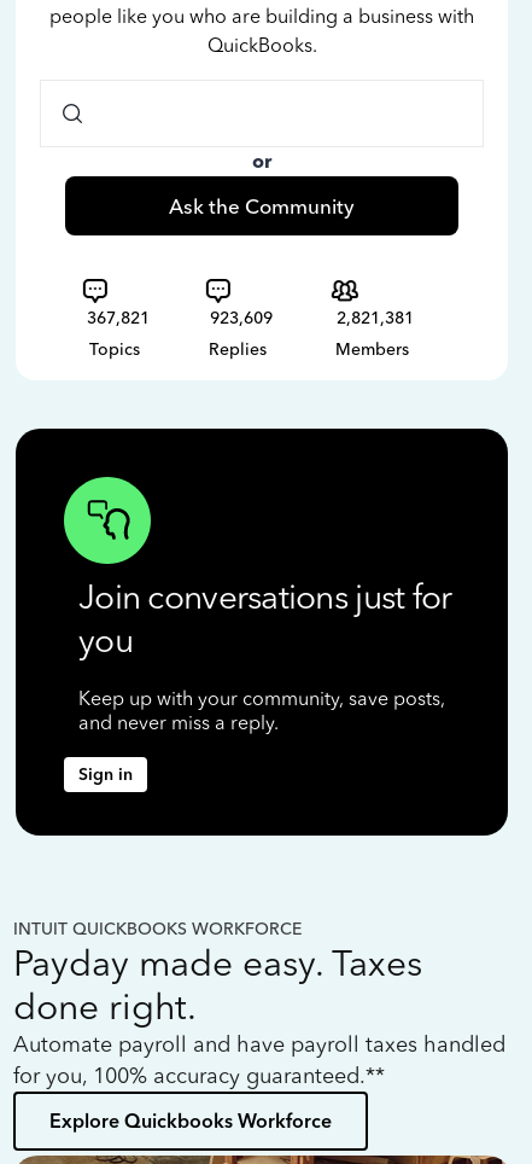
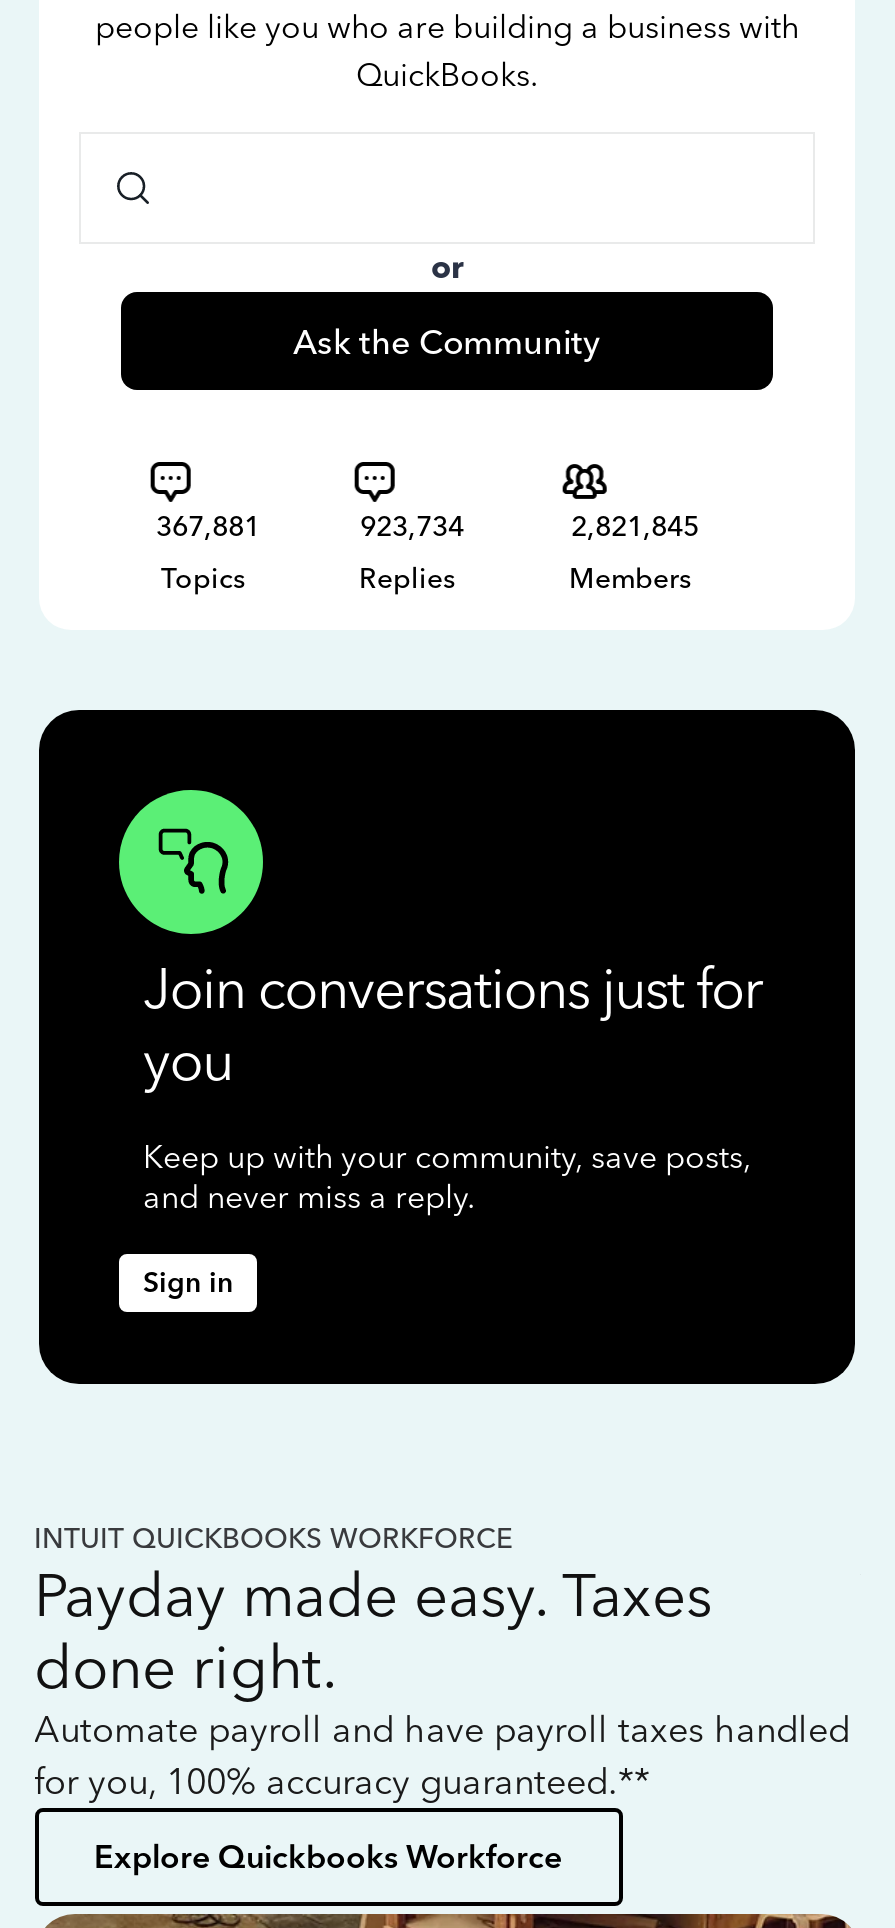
[86,308,149,328] 367,821 -> [156,510,260,544] 367,881
[209,308,272,328] 923,609 -> [360,510,464,544] 923,734
[337,308,414,328] 2,821,381 -> [571,510,699,544] 2,821,845

